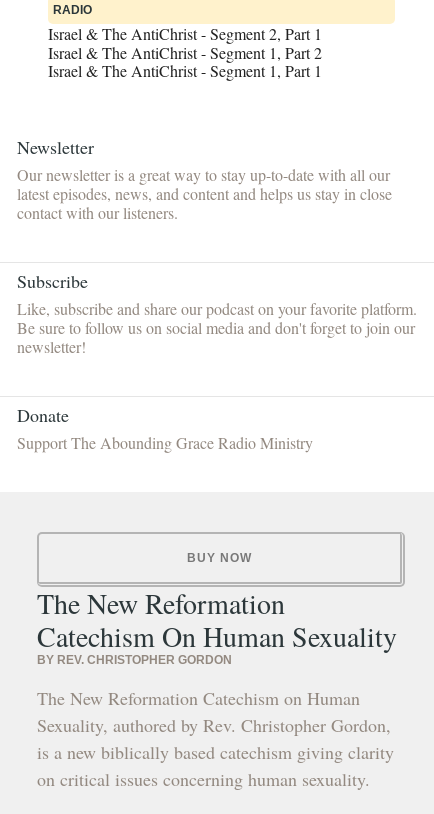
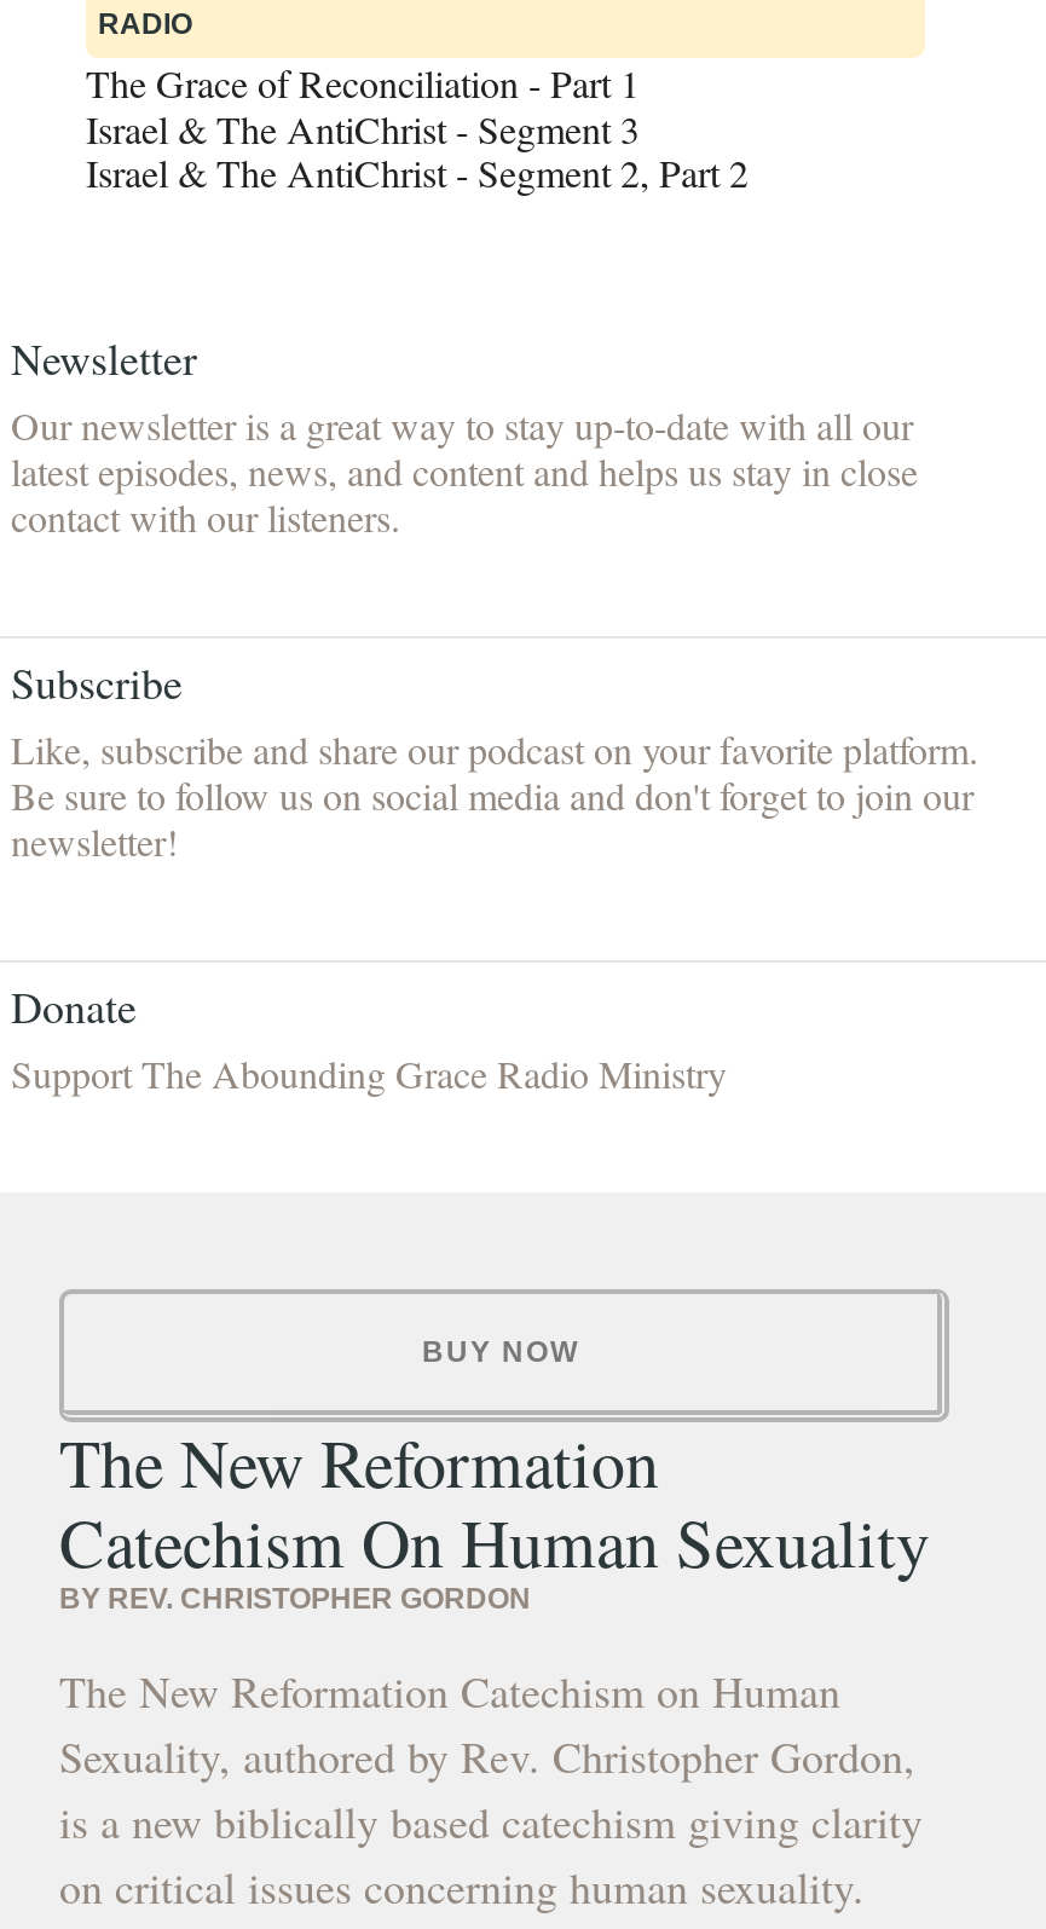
[48,24,322,81] Israel & The AntiChrist - Segment 2, Part 1 | Israel & The AntiChrist - Segment 1, Part 2 | Israel & The AntiChrist - Segment 1, Part 1 -> [86,57,749,197] The Grace of Reconciliation - Part 1 | Israel & The AntiChrist - Segment 3 | Israel & The AntiChrist - Segment 2, Part 2

